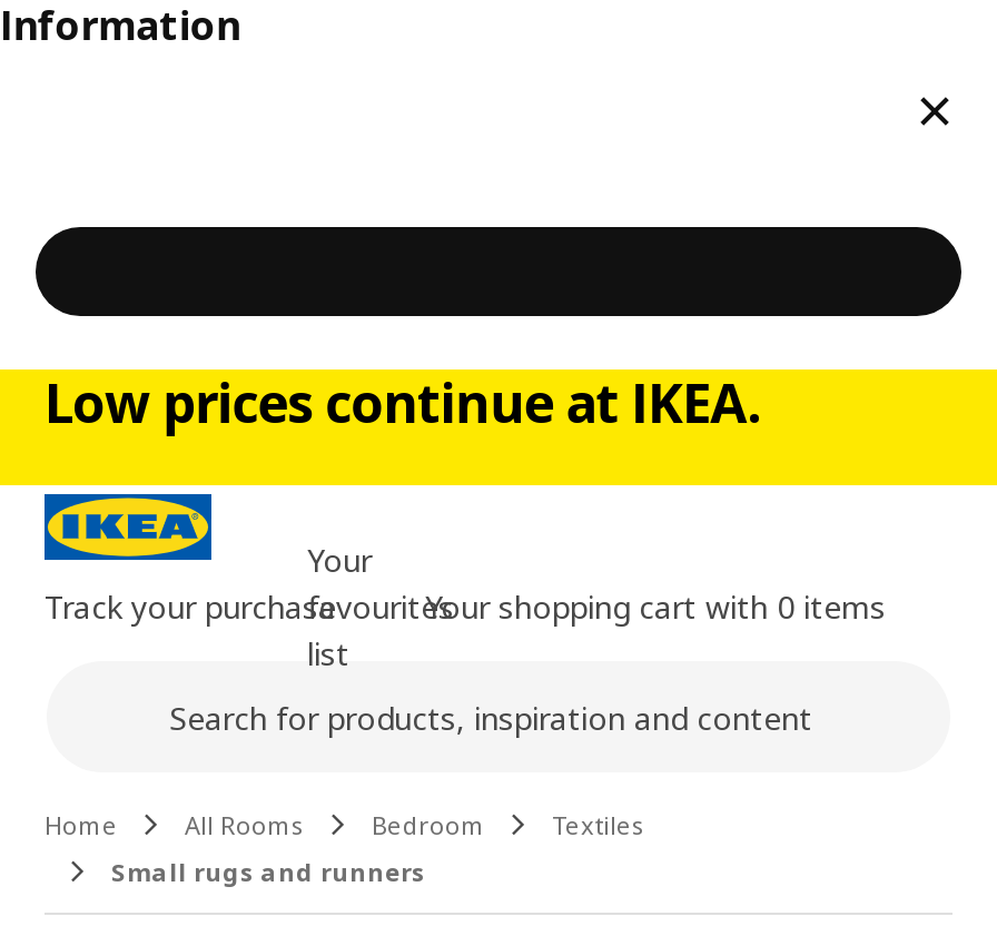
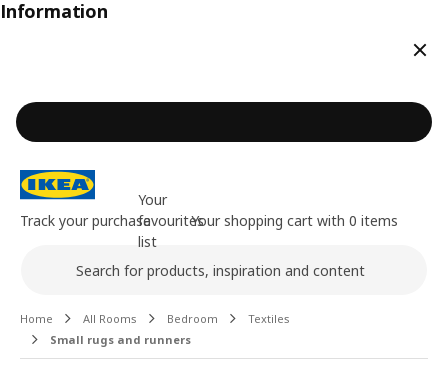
[45,365,759,439] Low prices continue at IKEA. -> none

